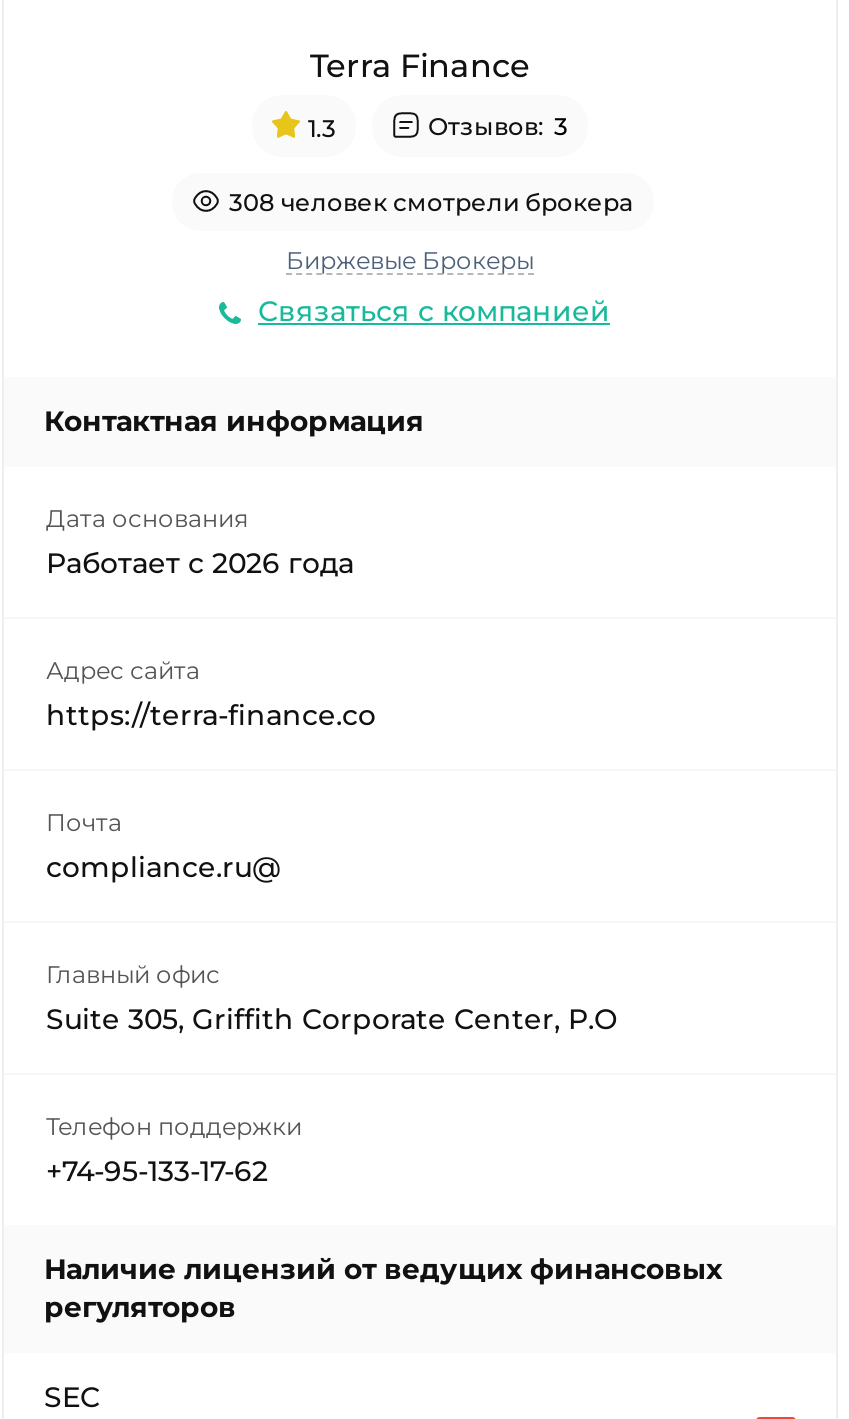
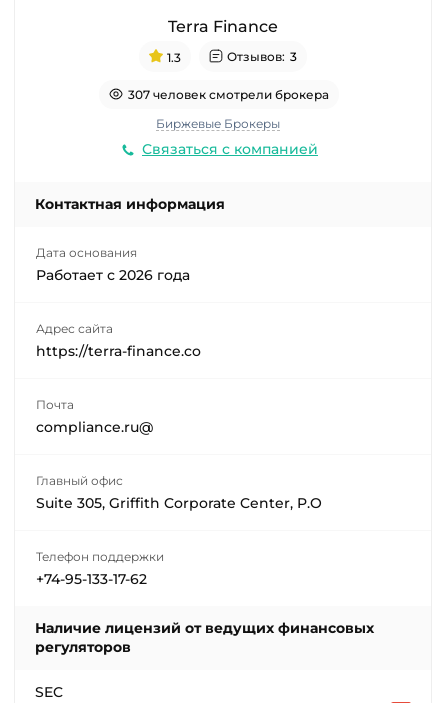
[229,186,633,216] 308 человек смотрели брокера -> [128,87,329,102] 307 человек смотрели брокера

